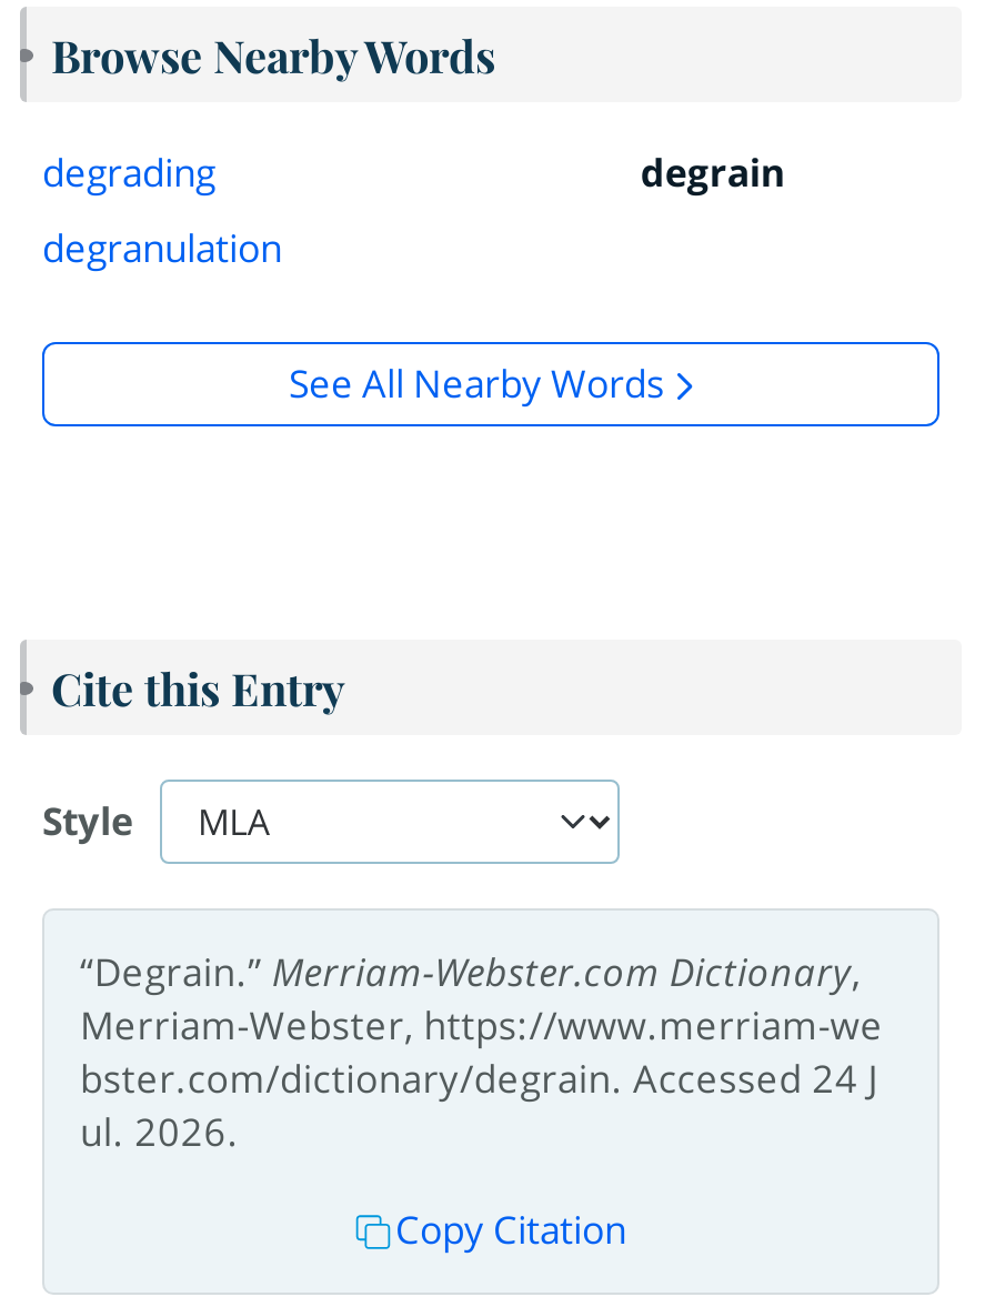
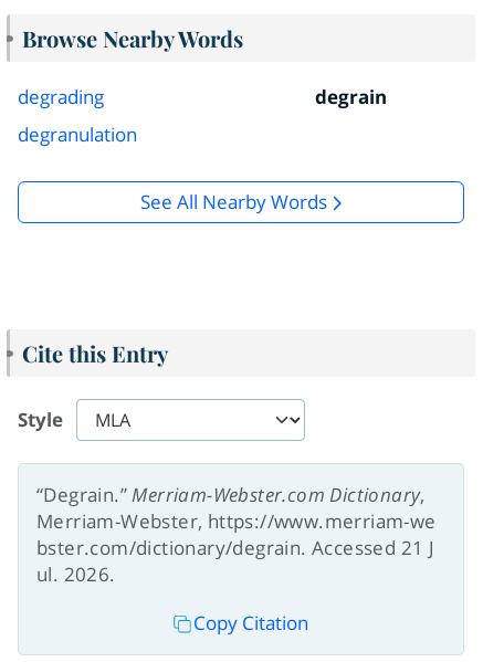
[80,1053,880,1104] bster.com/dictionary/degrain. Accessed 24 J -> [36,535,435,560] bster.com/dictionary/degrain. Accessed 21 J

